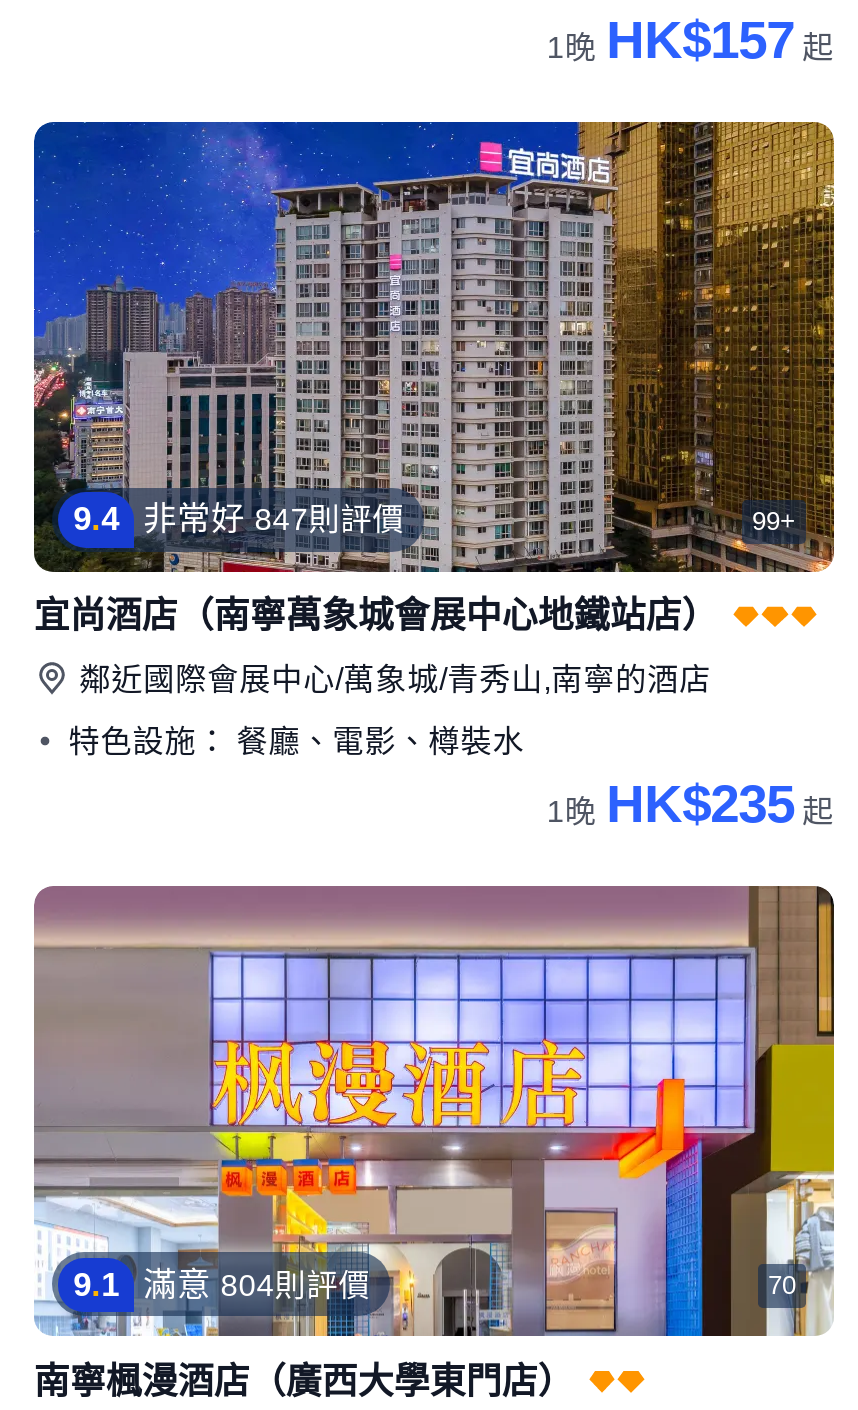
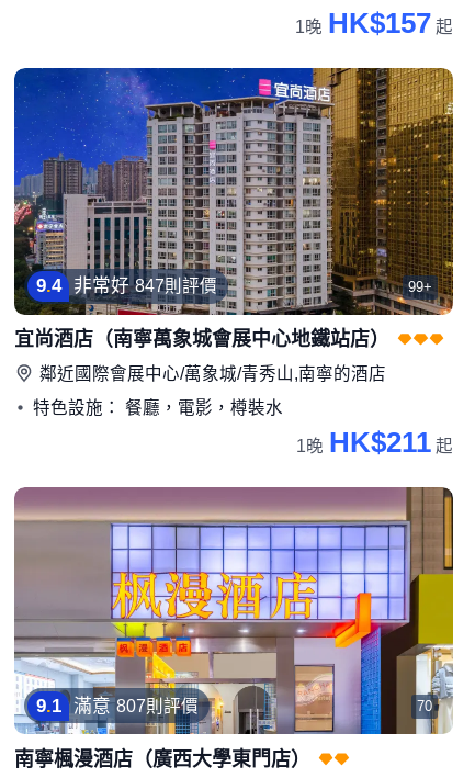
[68,724,524,758] 特色設施： 餐廳、電影、樽裝水 -> [33,398,283,417] 特色設施： 餐廳，電影，樽裝水
[547,774,834,834] 1晚 HK$235起 -> [297,426,453,459] 1晚 HK$211起
[73,1265,370,1303] 9.1 滿意 804則評價 -> [36,695,199,716] 9.1 滿意 807則評價

